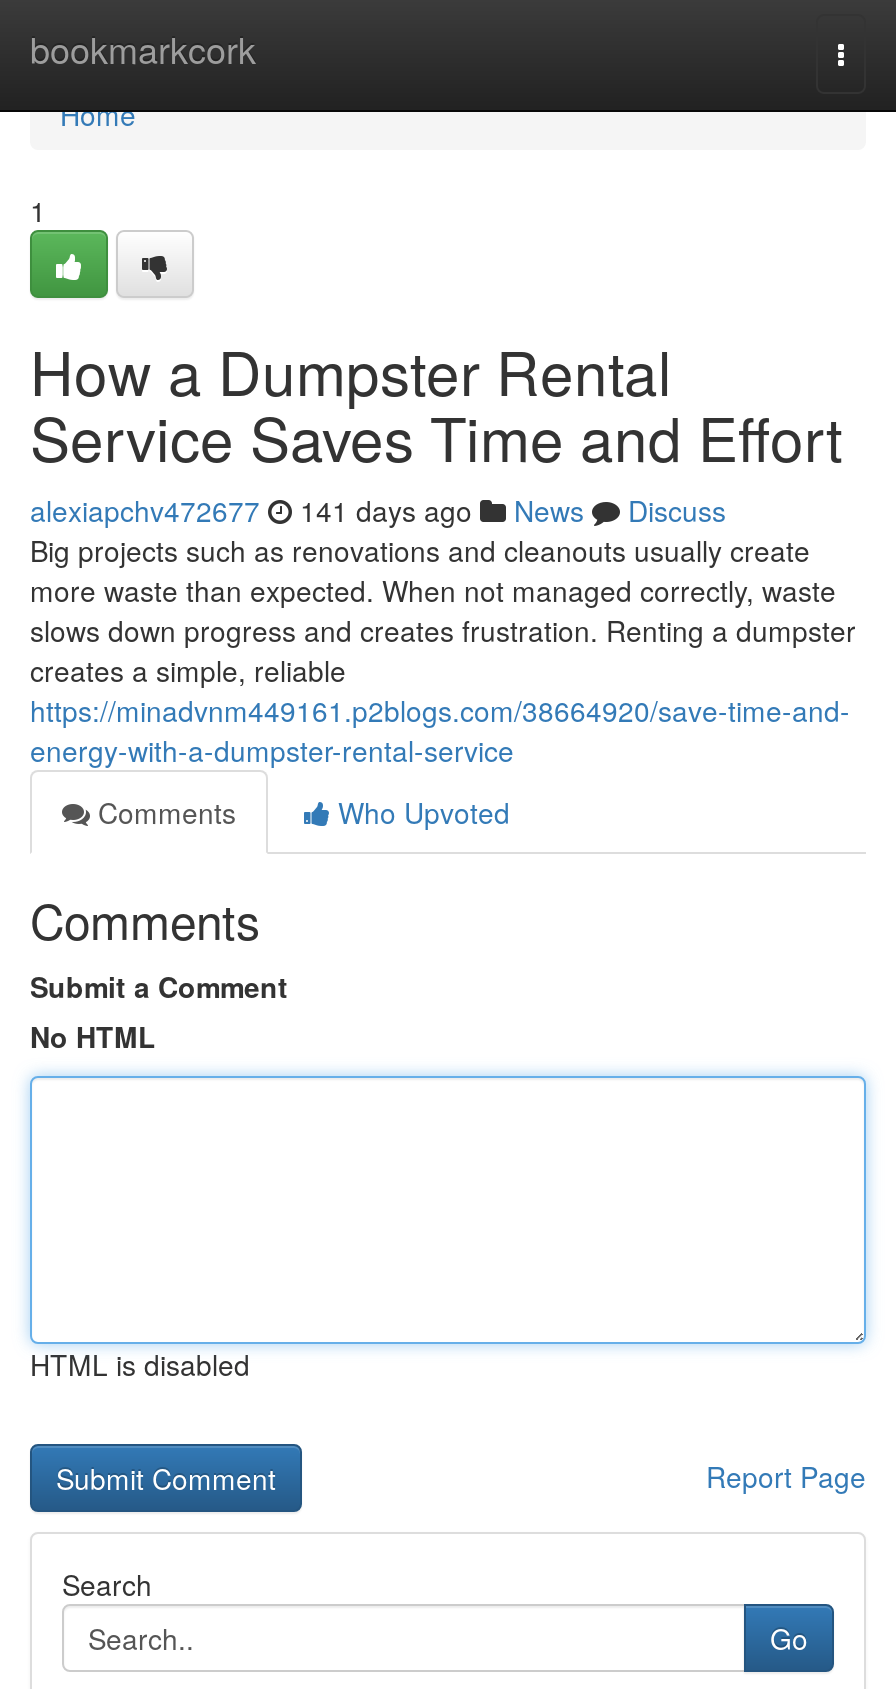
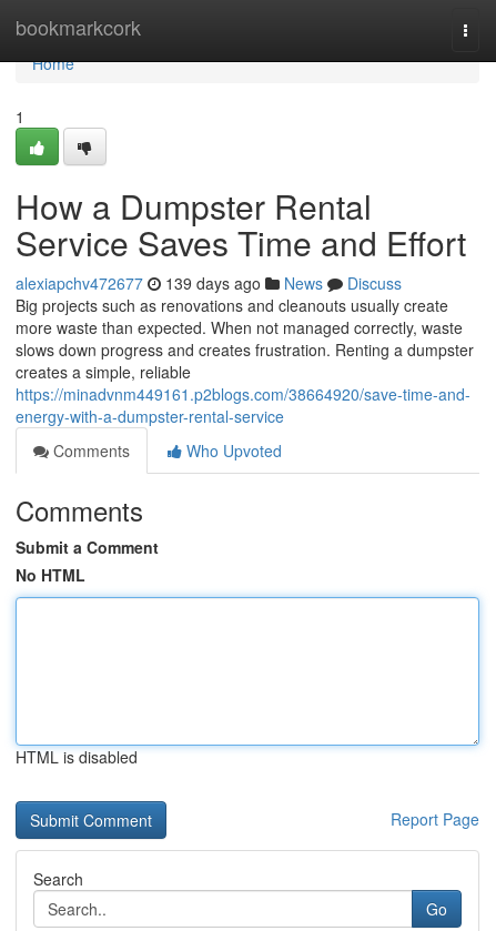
[30,490,726,530] alexiapchv472677 141 days ago News Discuss -> [16,272,402,294] alexiapchv472677 139 days ago News Discuss

